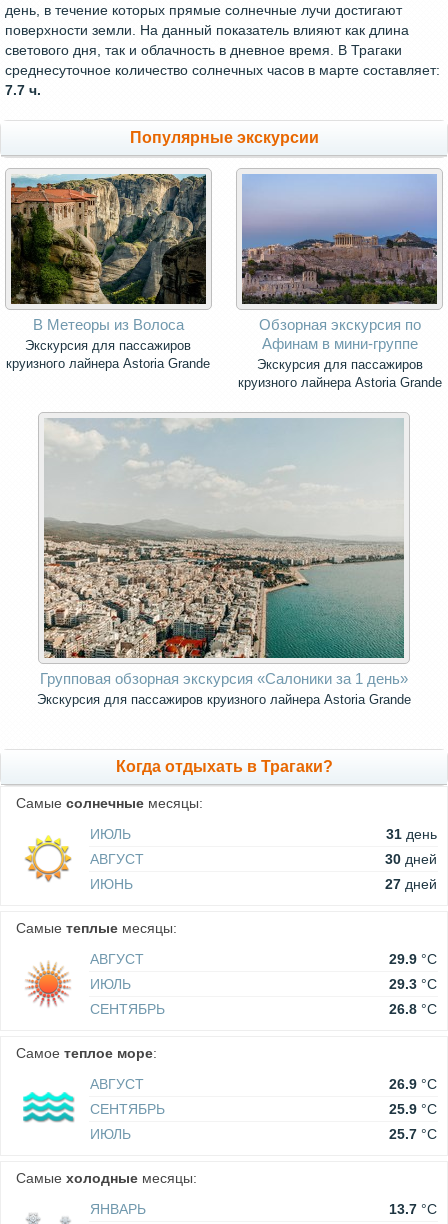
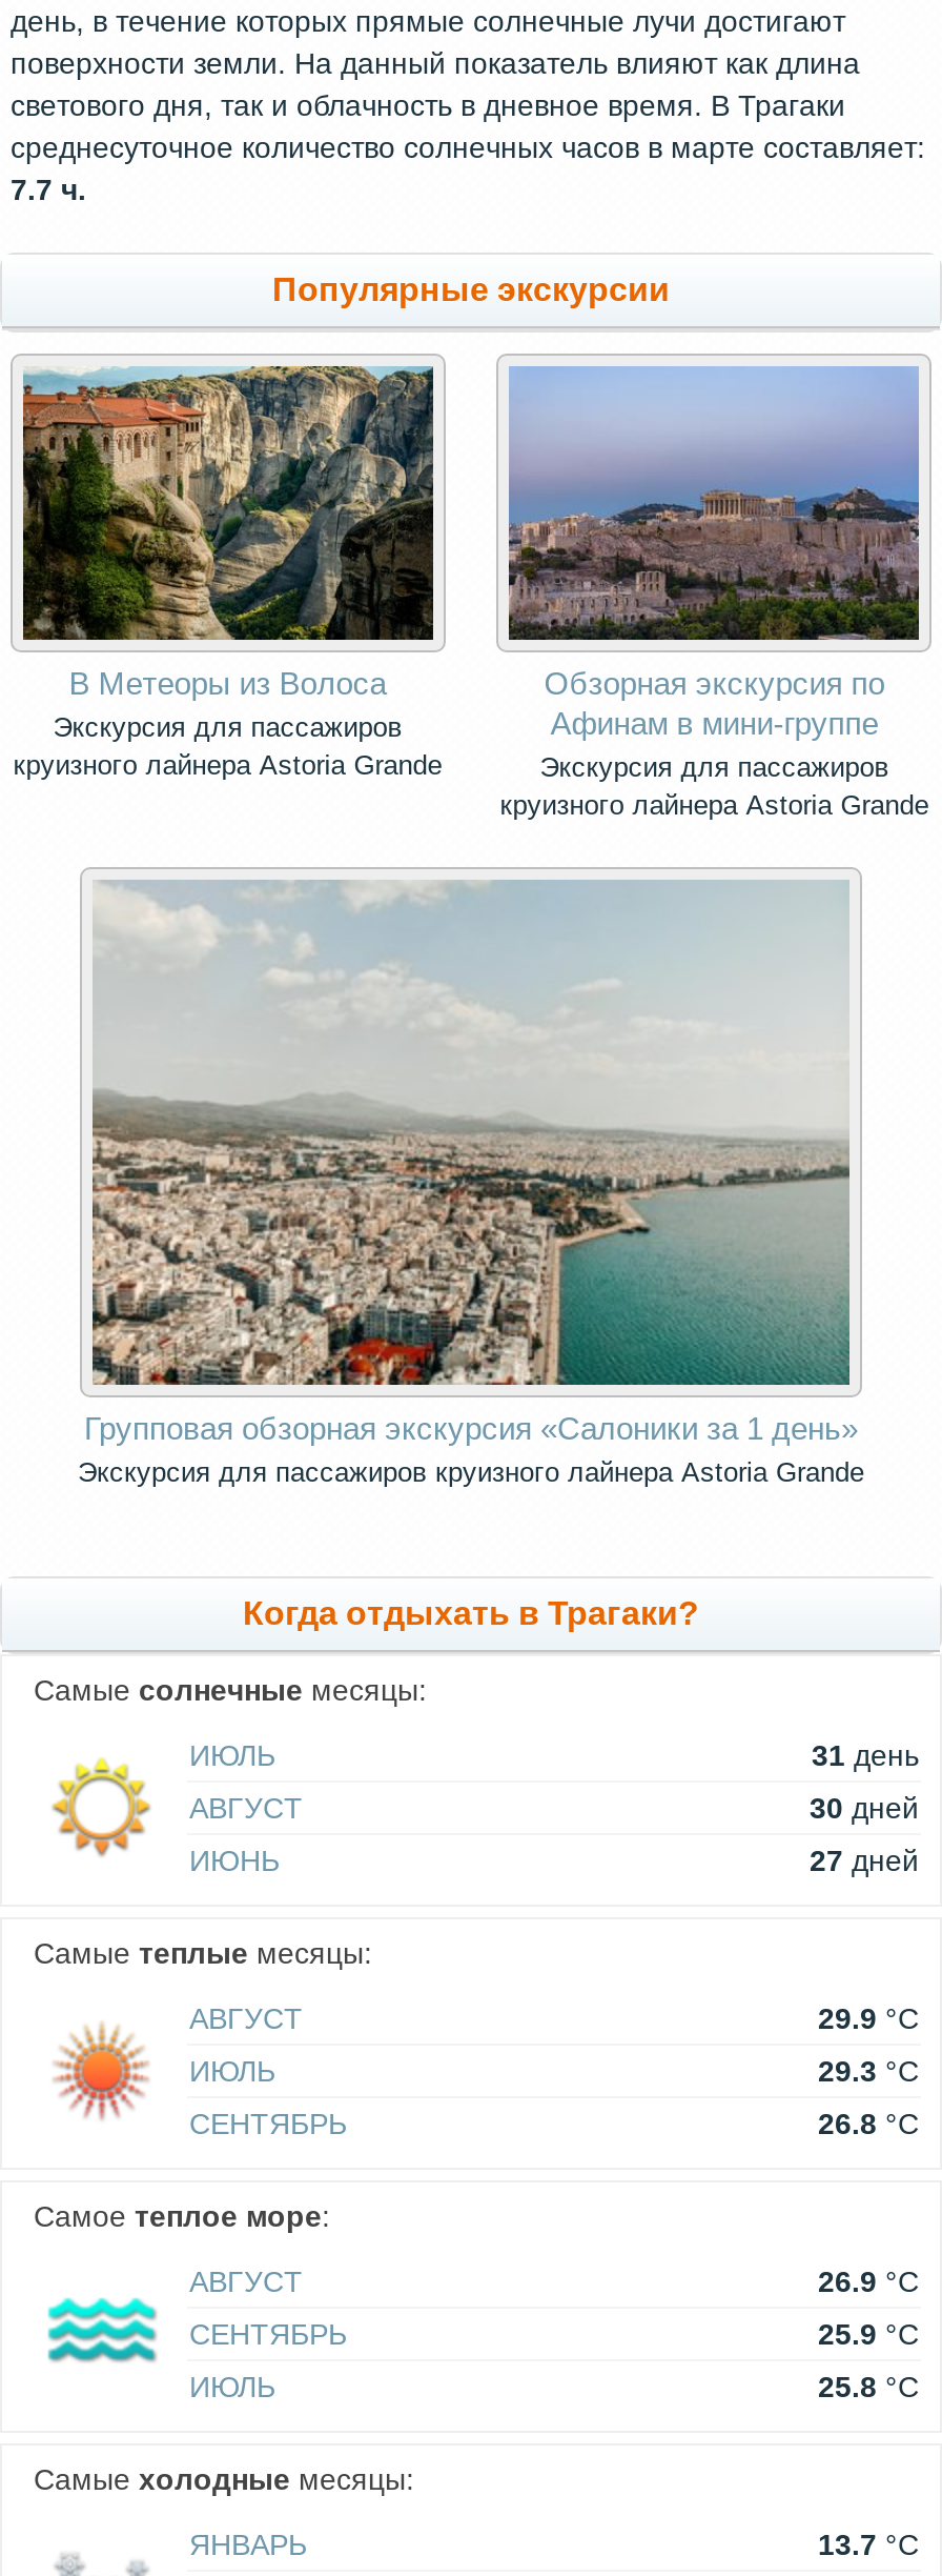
[389,1126,437,1142] 25.7 °C -> [818,2370,919,2404] 25.8 °C

